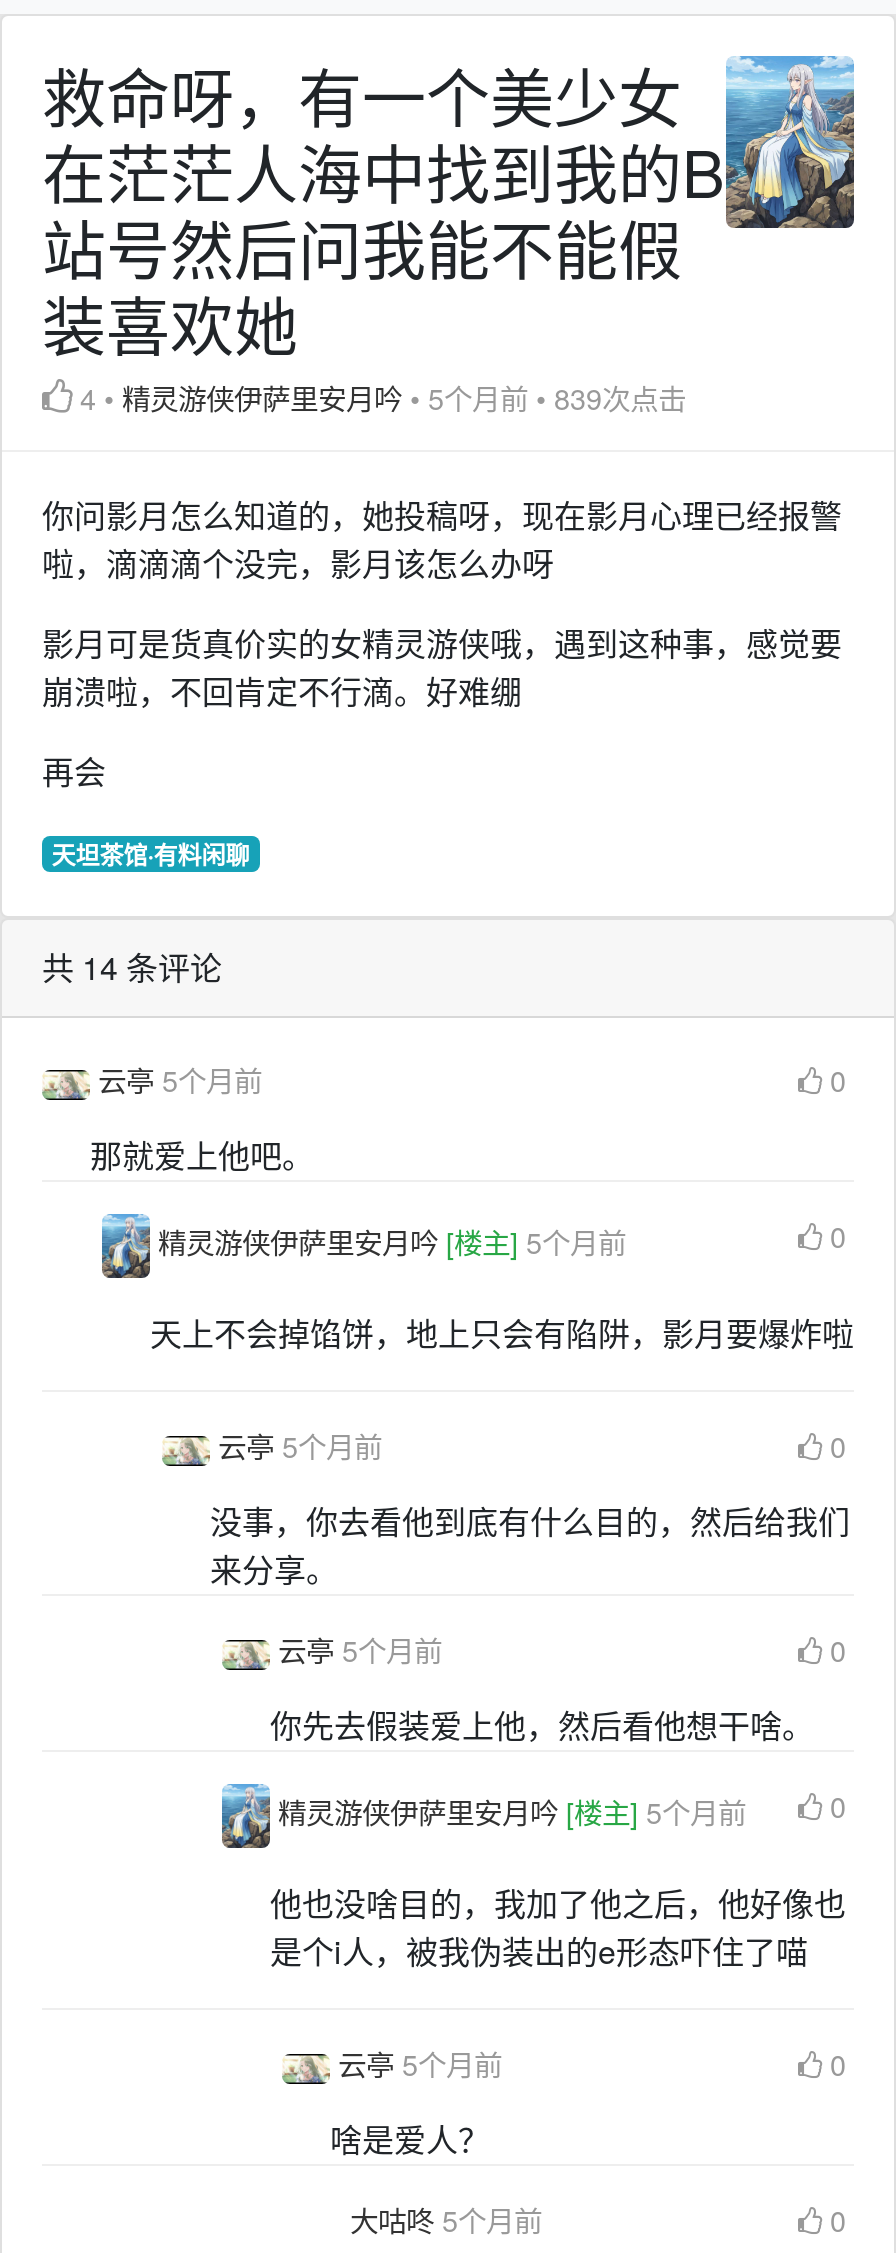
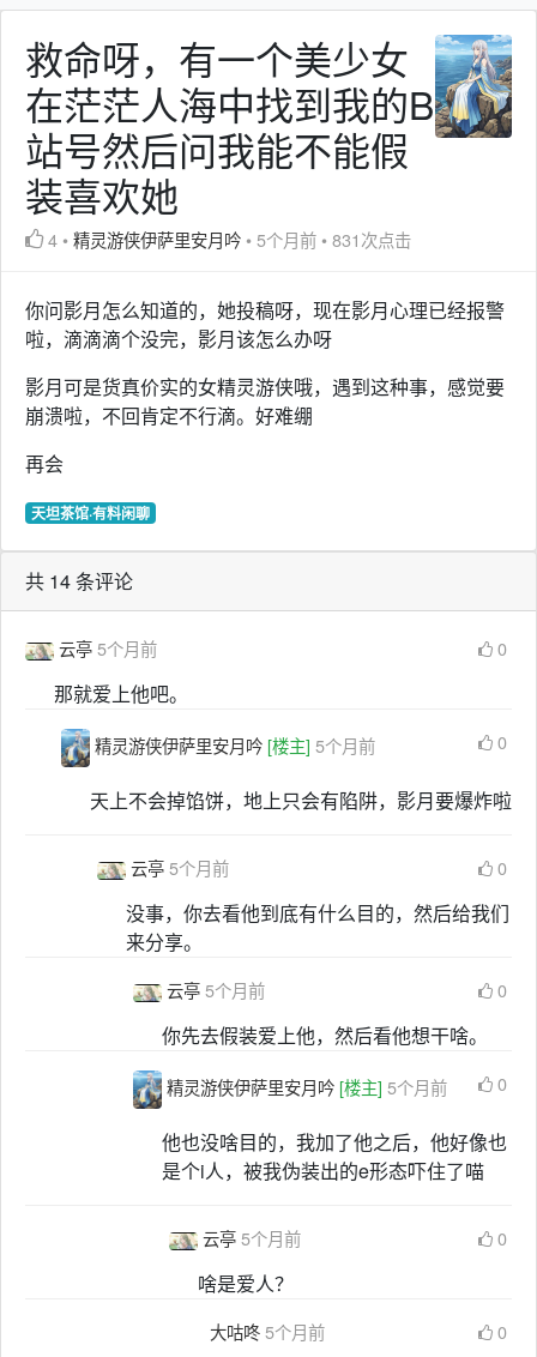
[80,376,686,418] 4 • 精灵游侠伊萨里安月吟 • 5个月前 • 839次点击 -> [48,227,411,252] 4 • 精灵游侠伊萨里安月吟 • 5个月前 • 831次点击

